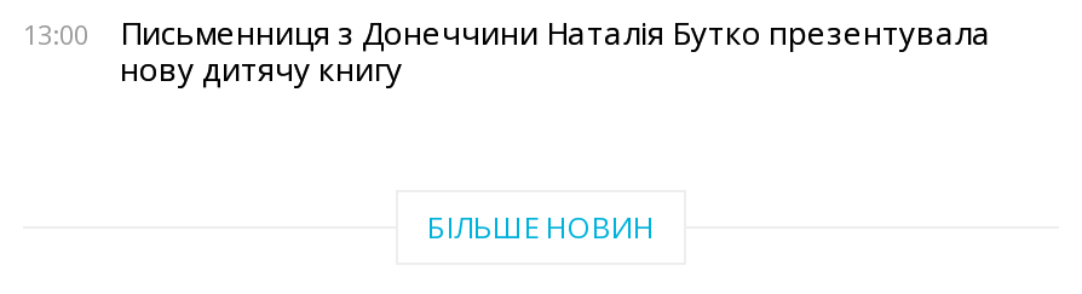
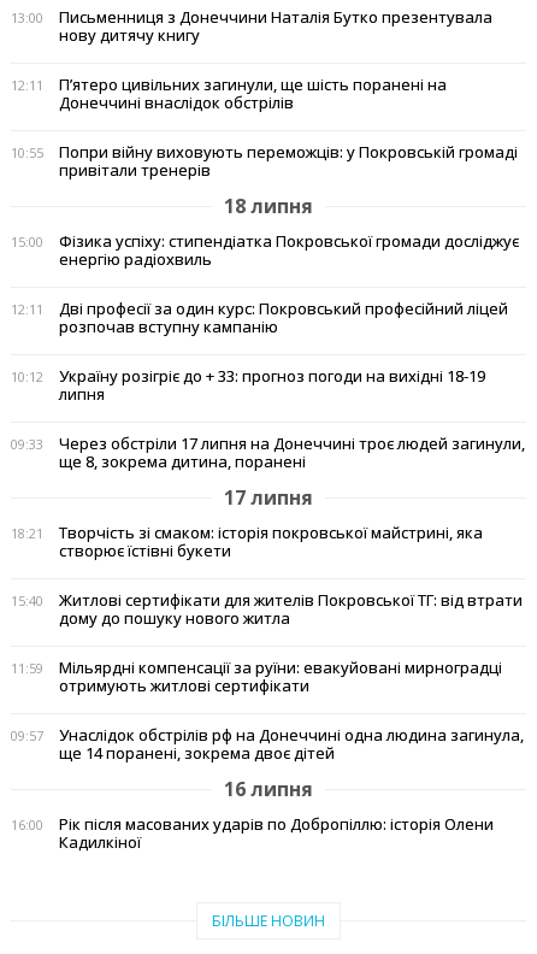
none -> [11,73,525,853] 12:11 | П’ятеро цивільних загинули, ще шість поранені на | Донеччині внаслідок обстрілів | 10:55 | Попри війну виховують переможців: у Покровській громаді | привітали тренерів | 18 липня | 15:00 | Фізика успіху: стипендіатка Покровської громади досліджує | енергію радіохвиль | 12:11 | Дві професії за один курс: Покровський професійний ліцей | розпочав вступну кампанію | 10:12 | Україну розігріє до + 33: прогноз погоди на вихідні 18-19 | липня | 09:33 | Через обстріли 17 липня на Донеччині троє людей загинули, | ще 8, зокрема дитина, поранені | 17 липня | 18:21 | Творчість зі смаком: історія покровської майстрині, яка | створює їстівні букети | 15:40 | Житлові сертифікати для жителів Покровської ТГ: від втрати | дому до пошуку нового житла | 11:59 | Мільярдні компенсації за руїни: евакуйовані мирноградці | отримують житлові сертифікати | 09:57 | Унаслідок обстрілів рф на Донеччині одна людина загинула, | ще 14 поранені, зокрема двоє дітей | 16 липня | 16:00 | Рік після масованих ударів по Добропіллю: історія Олени | Кадилкіної

